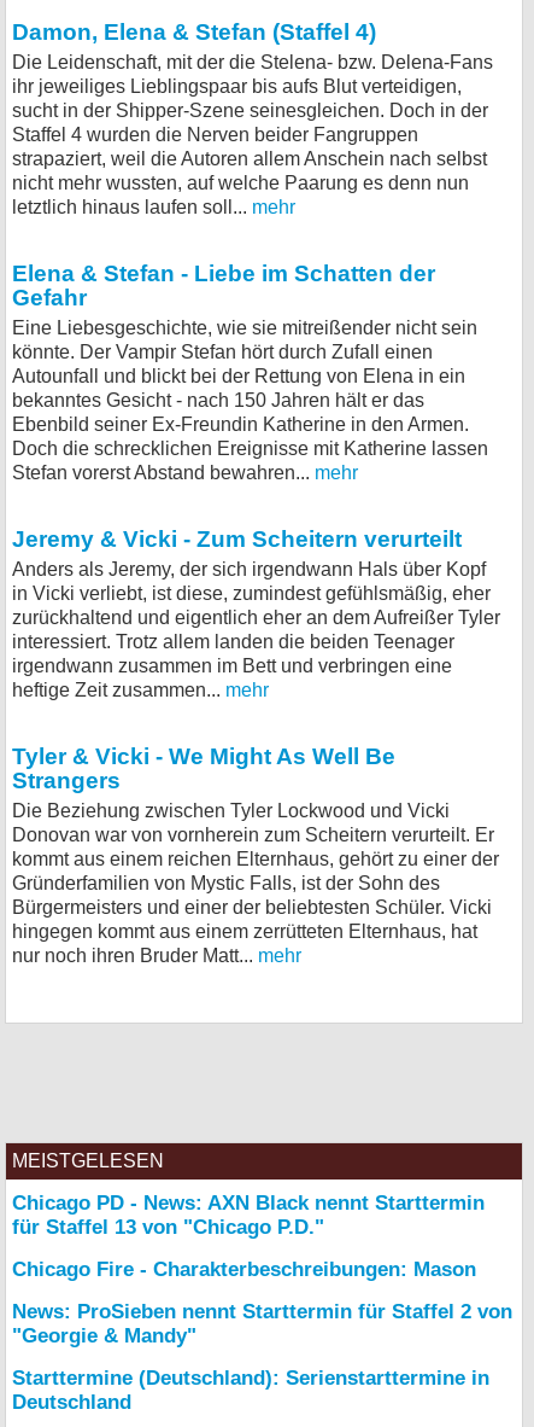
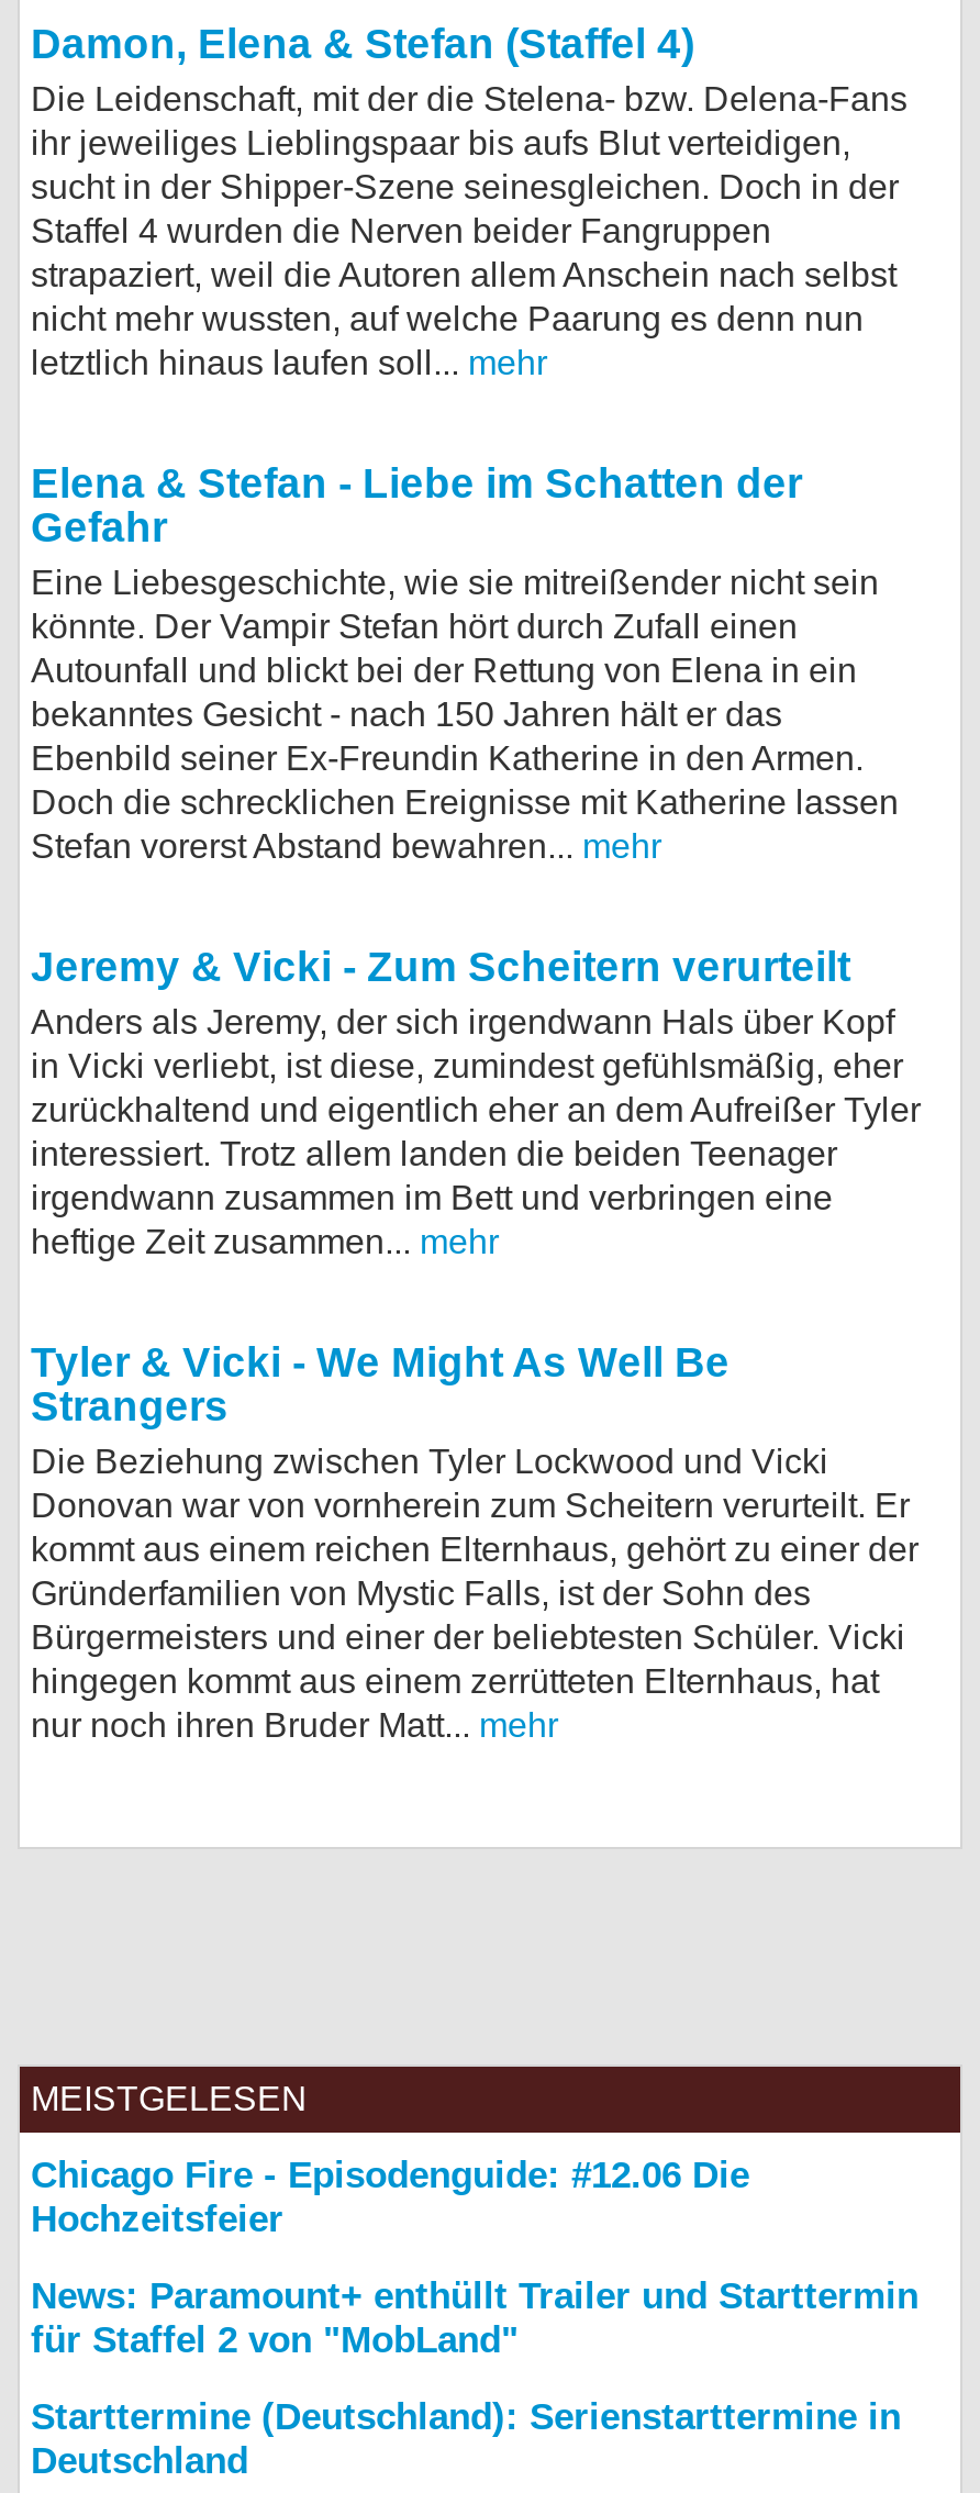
[12,1192,512,1347] Chicago PD - News: AXN Black nennt Starttermin | für Staffel 13 von "Chicago P.D." | Chicago Fire - Charakterbeschreibungen: Mason | News: ProSieben nennt Starttermin für Staffel 2 von | "Georgie & Mandy" -> [31,2155,918,2361] Chicago Fire - Episodenguide: #12.06 Die | Hochzeitsfeier | News: Paramount+ enthüllt Trailer und Starttermin | für Staffel 2 von "MobLand"

